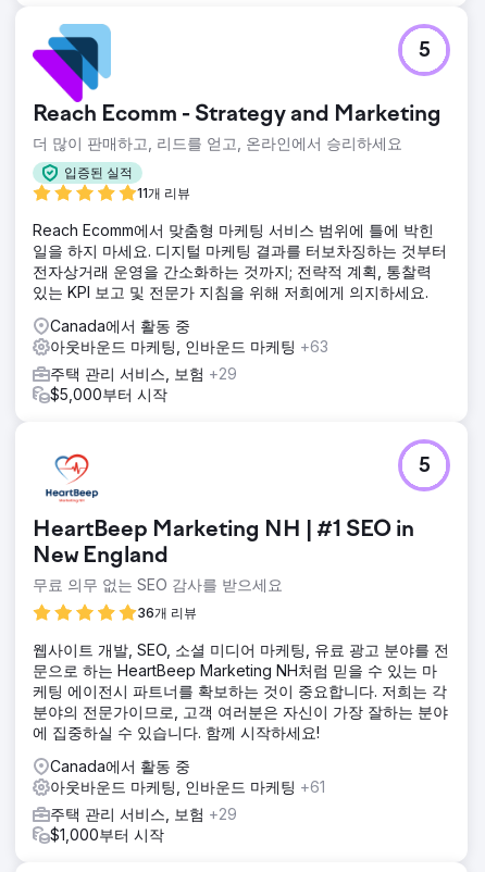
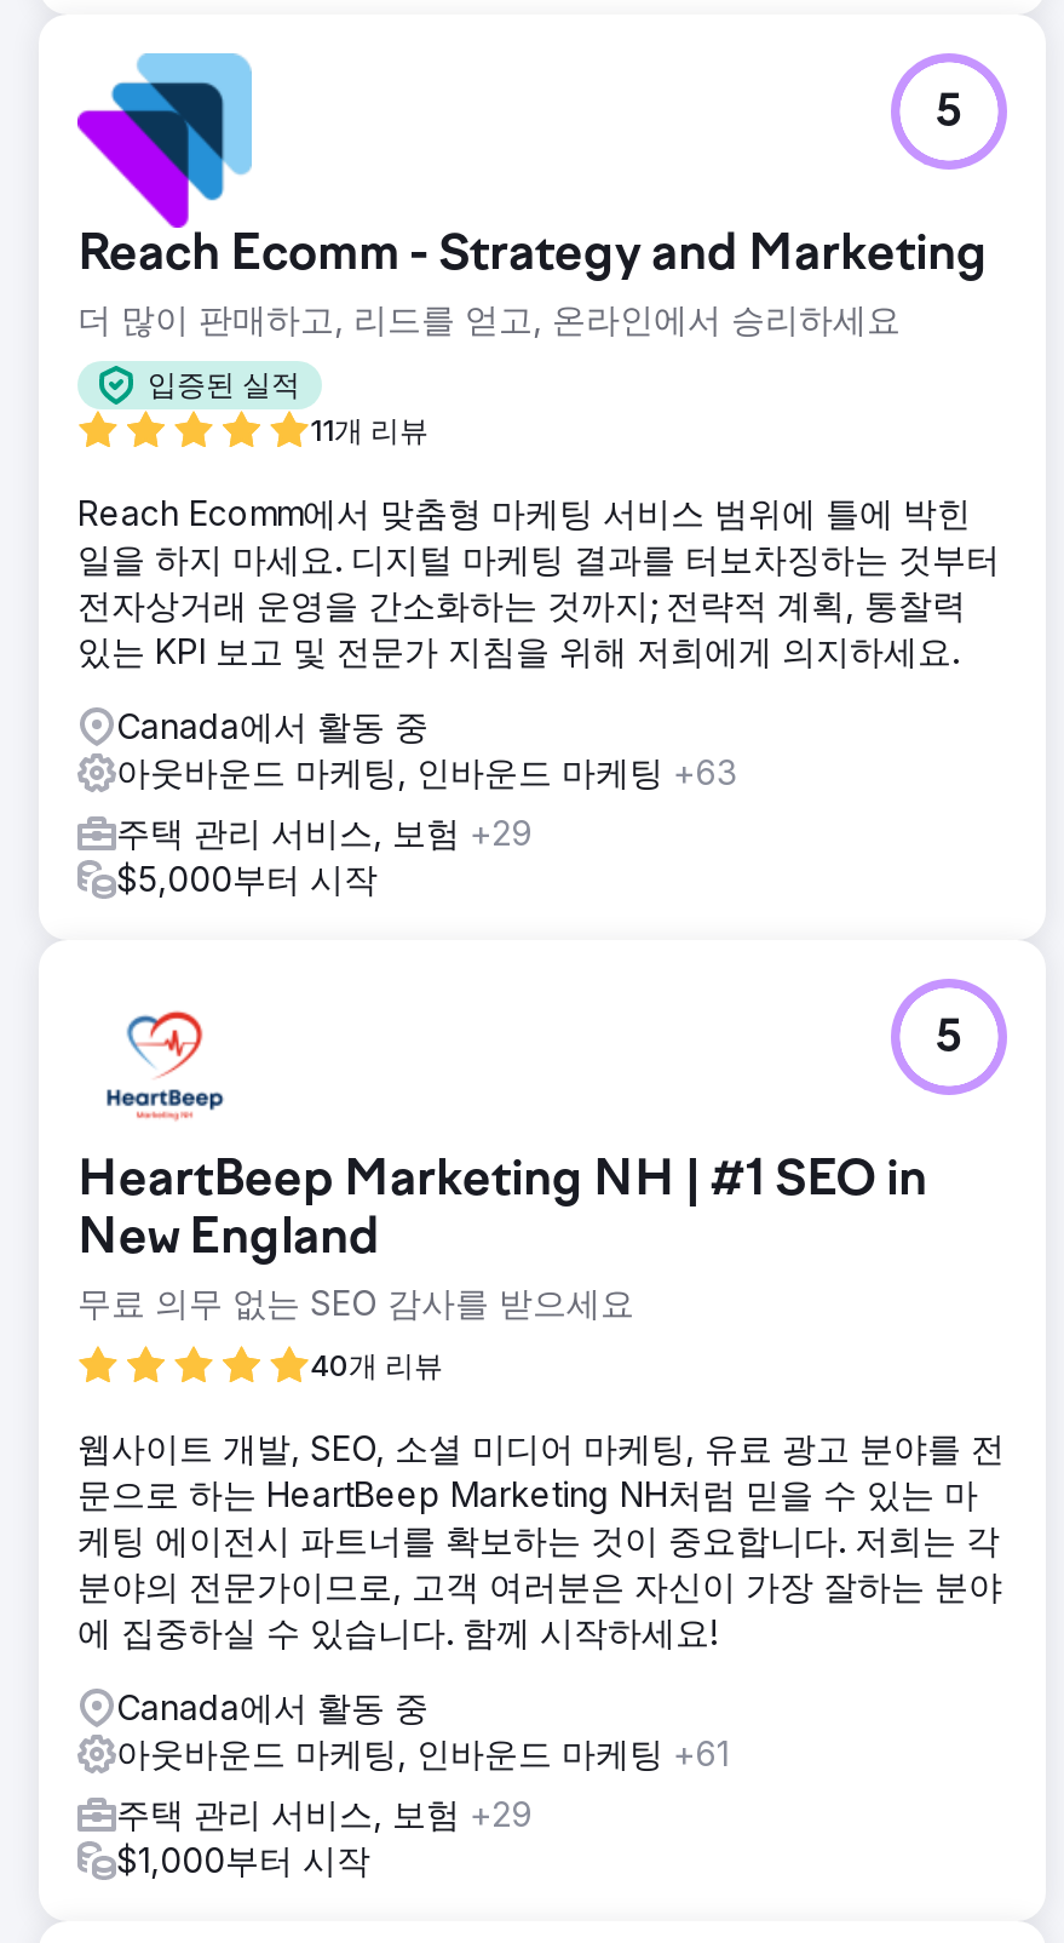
[137,604,197,620] 36개 리뷰 -> [310,1346,443,1382] 40개 리뷰

